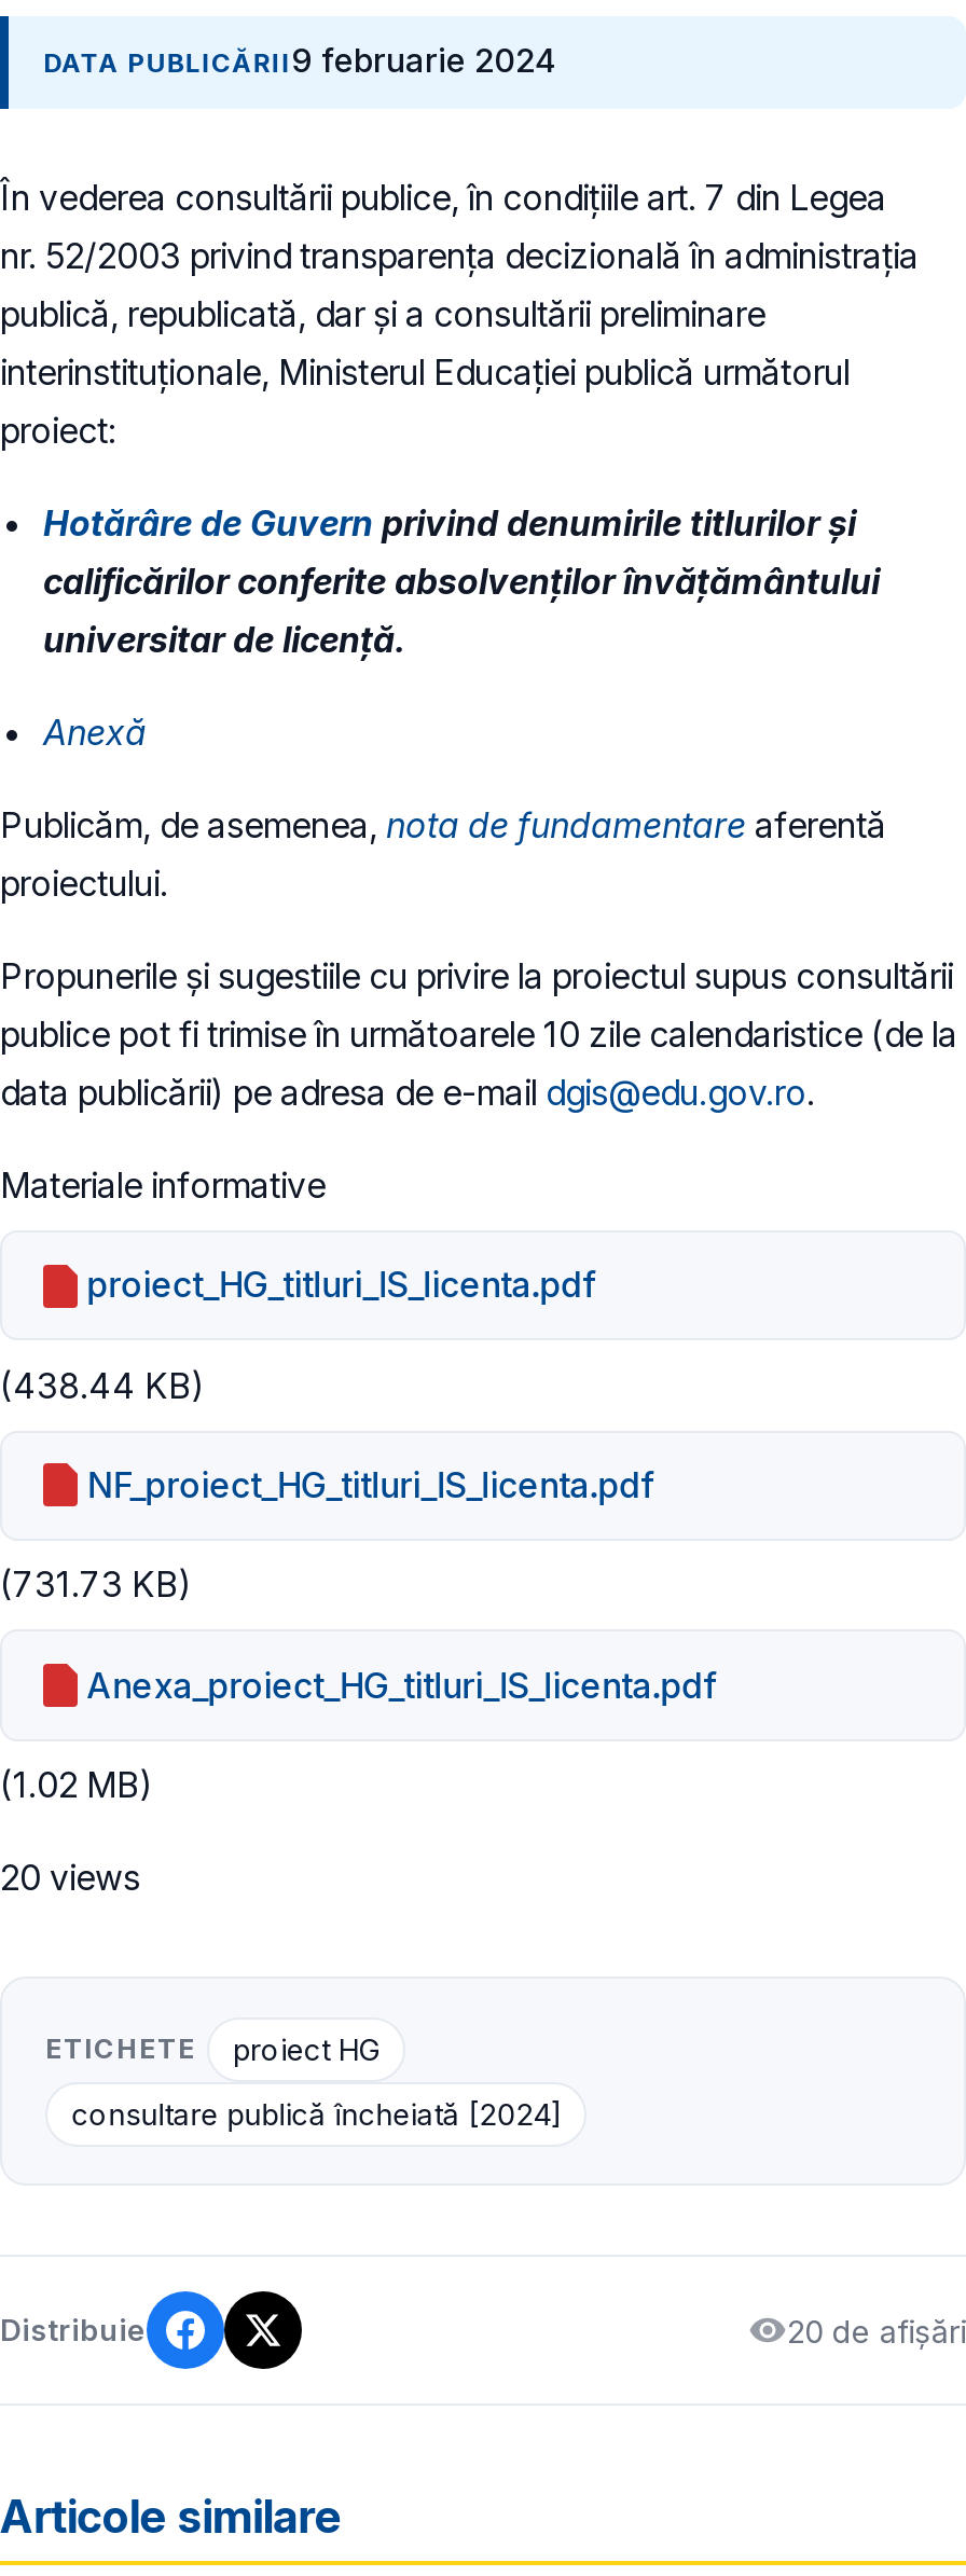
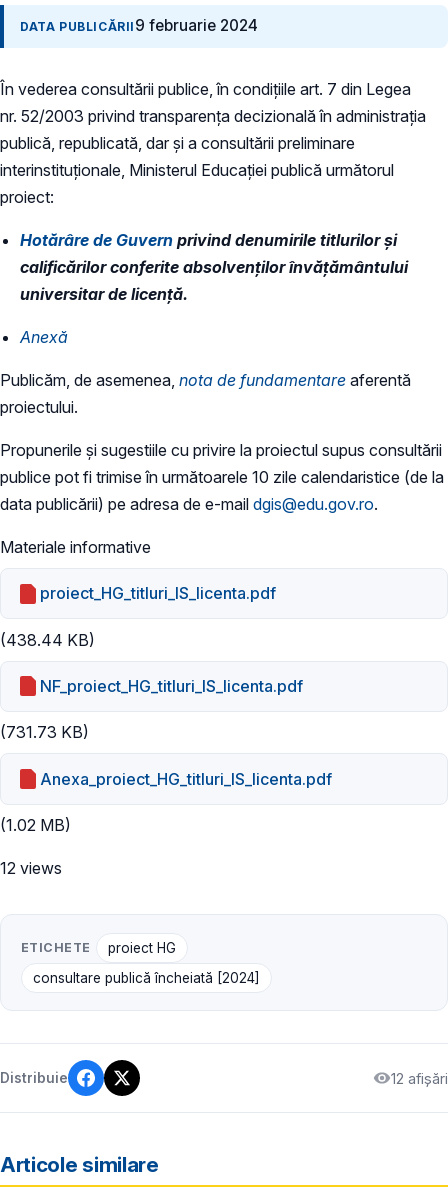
[0,1856,140,1899] 20 views -> [0,858,62,878] 12 views
[787,2312,966,2349] 20 de afișări -> [391,1070,448,1087] 12 afișări

